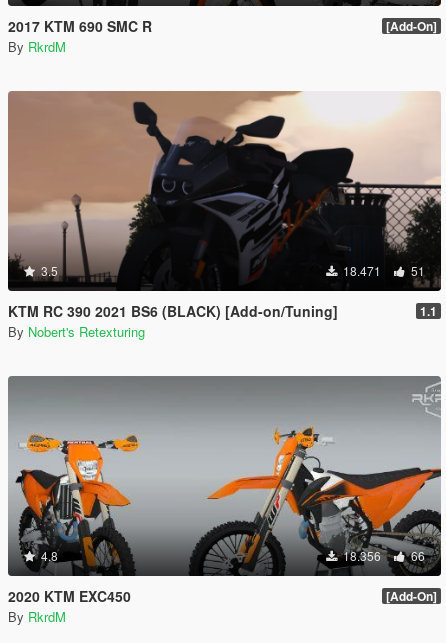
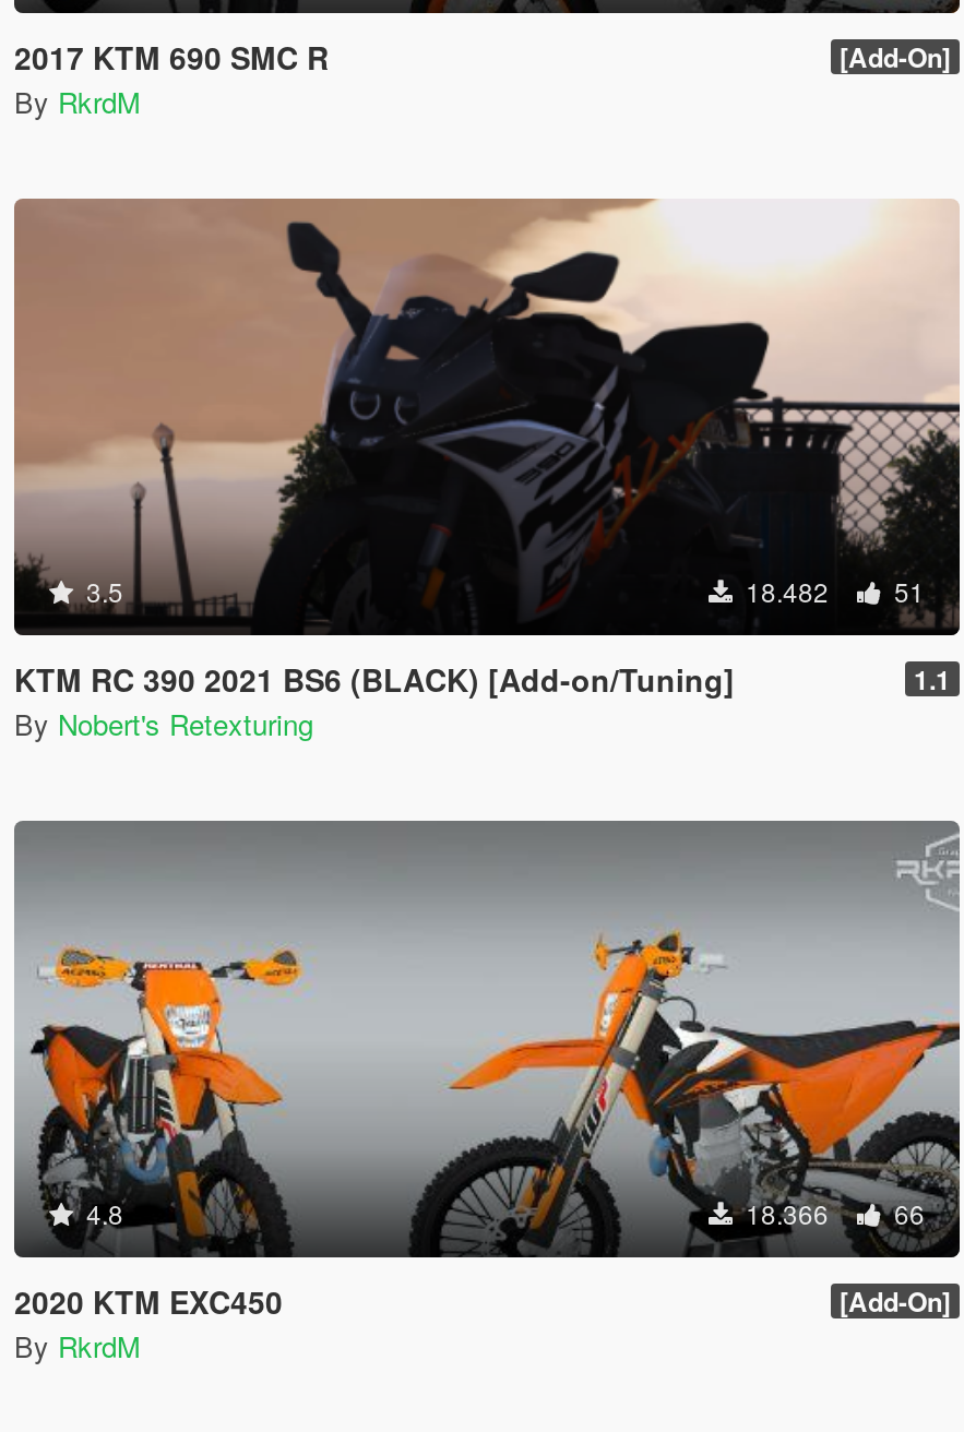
[340,262,425,279] 18.471 51 -> [739,572,925,609] 18.482 51
[340,547,425,564] 18.356 66 -> [739,1194,925,1231] 18.366 66

